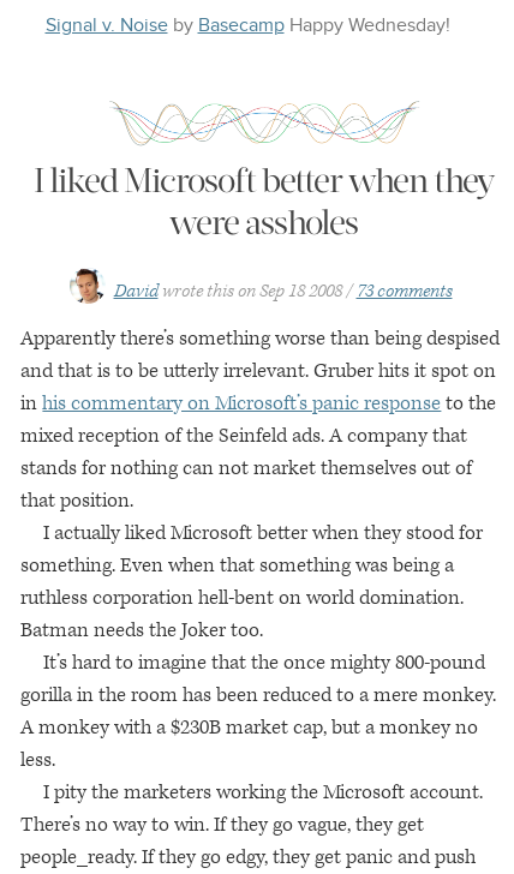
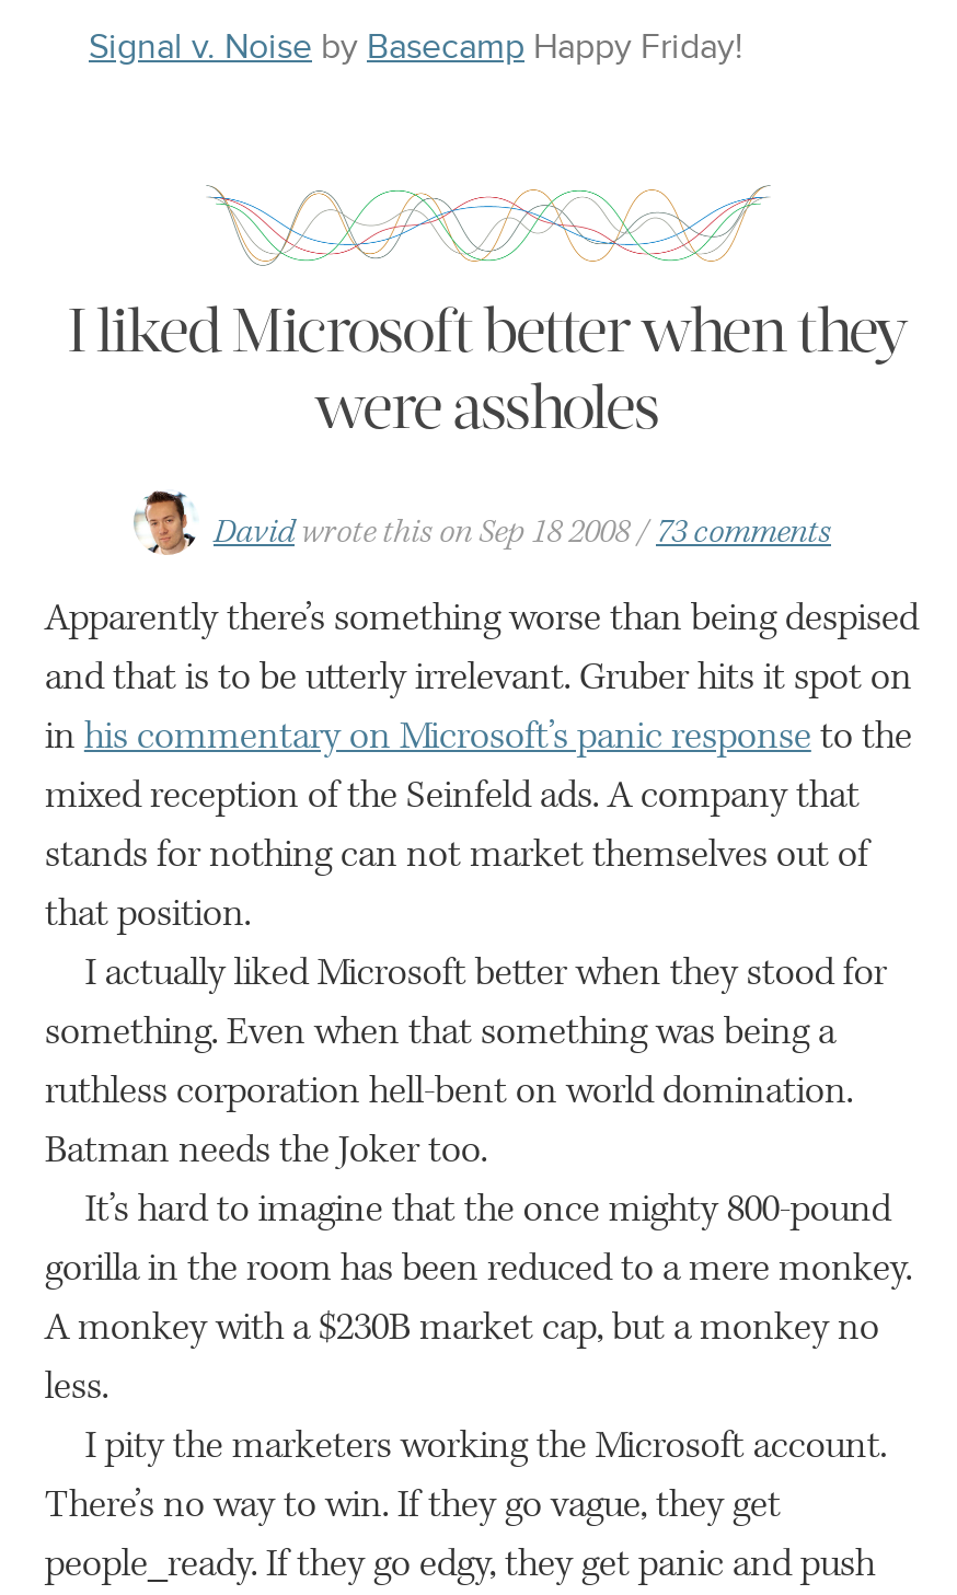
[45,13,450,37] Signal v. Noise by Basecamp Happy Wednesday! -> [89,25,743,69] Signal v. Noise by Basecamp Happy Friday!

